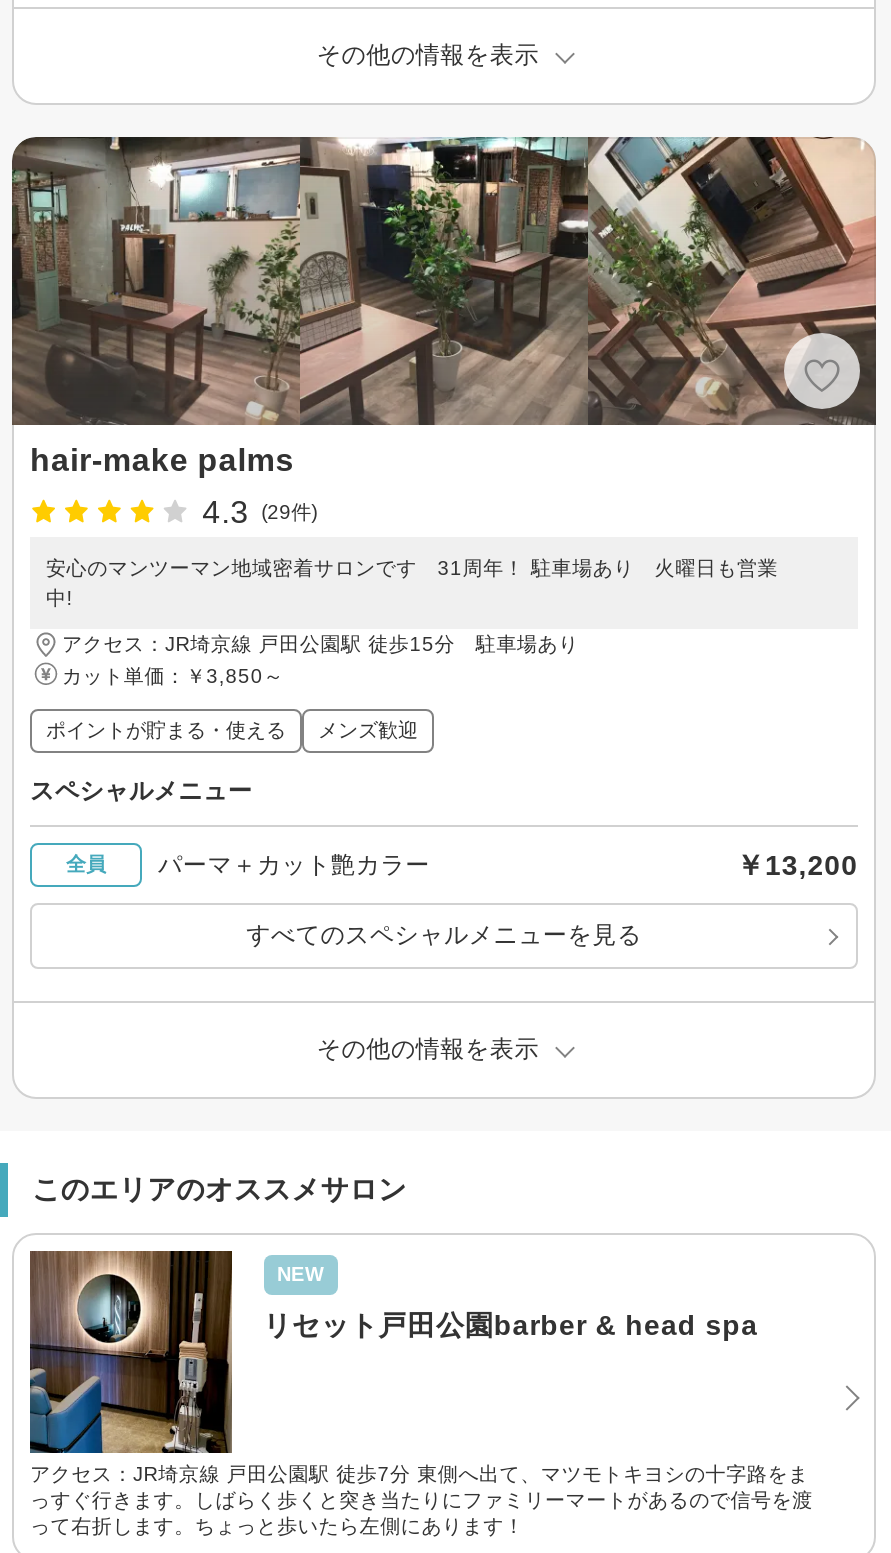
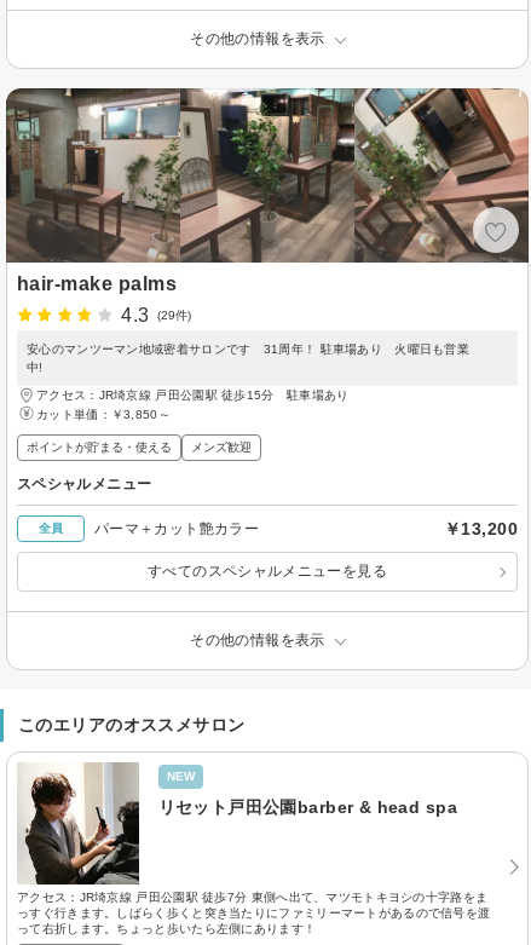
[28,1249,234,1455] [image] -> [17,762,140,886] [image]

